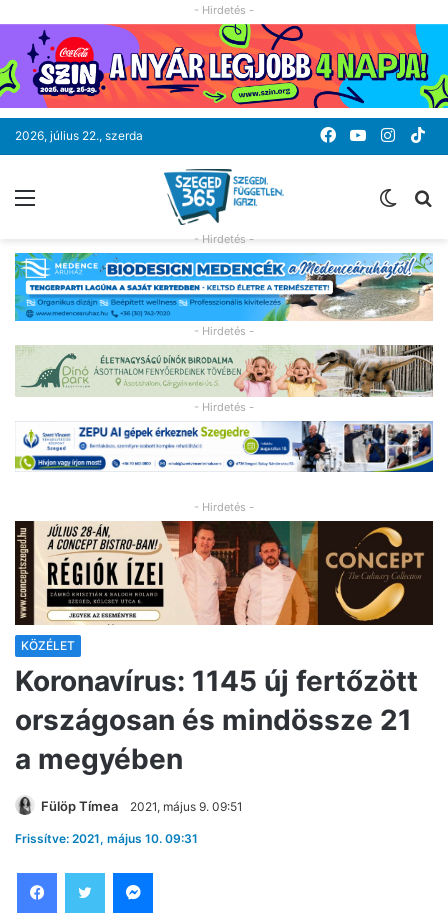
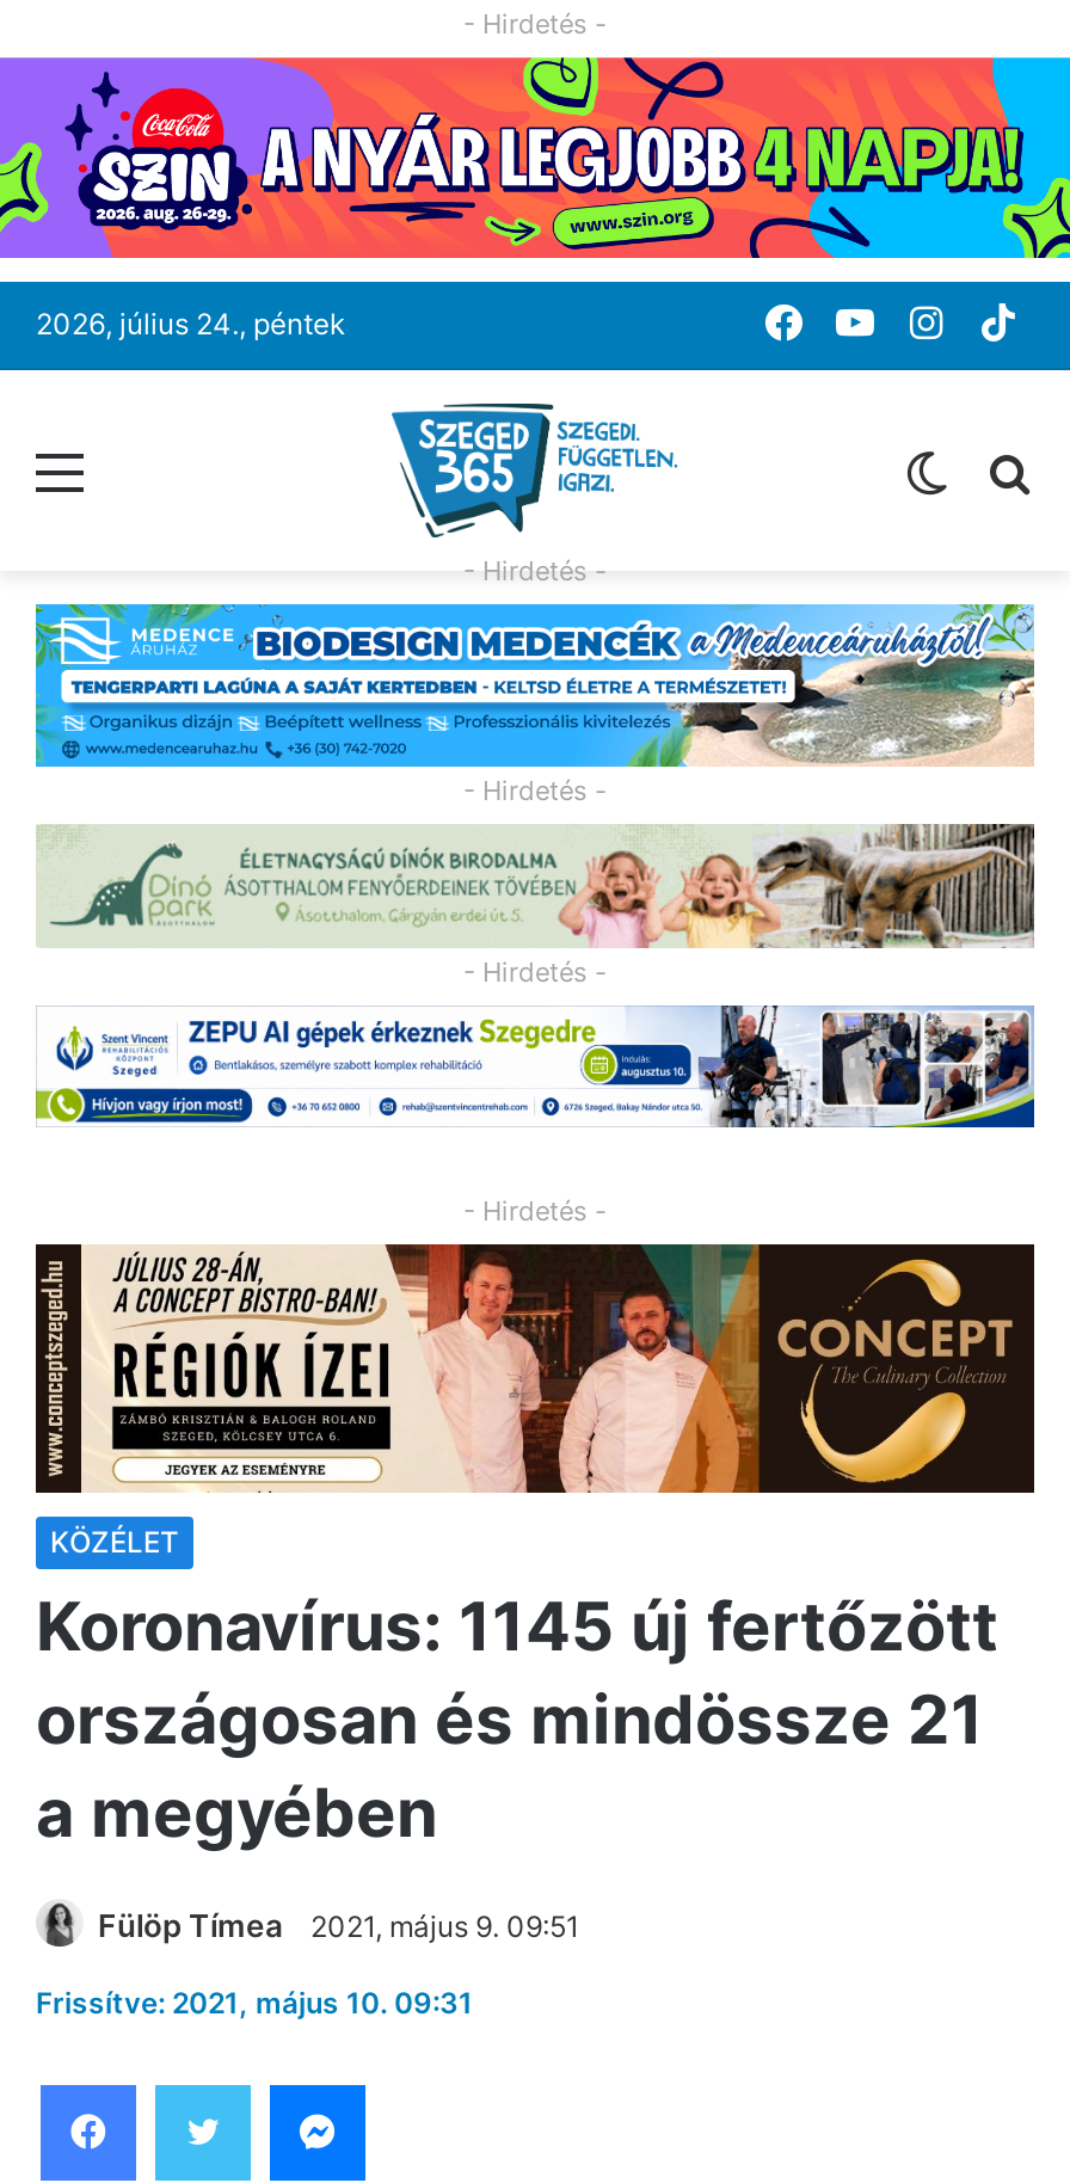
[15,128,143,143] 2026, július 22., szerda -> [36,306,346,342] 2026, július 24., péntek

